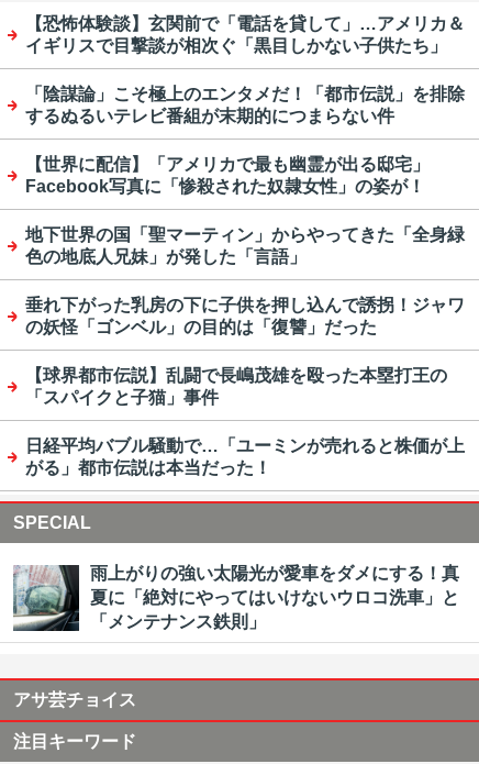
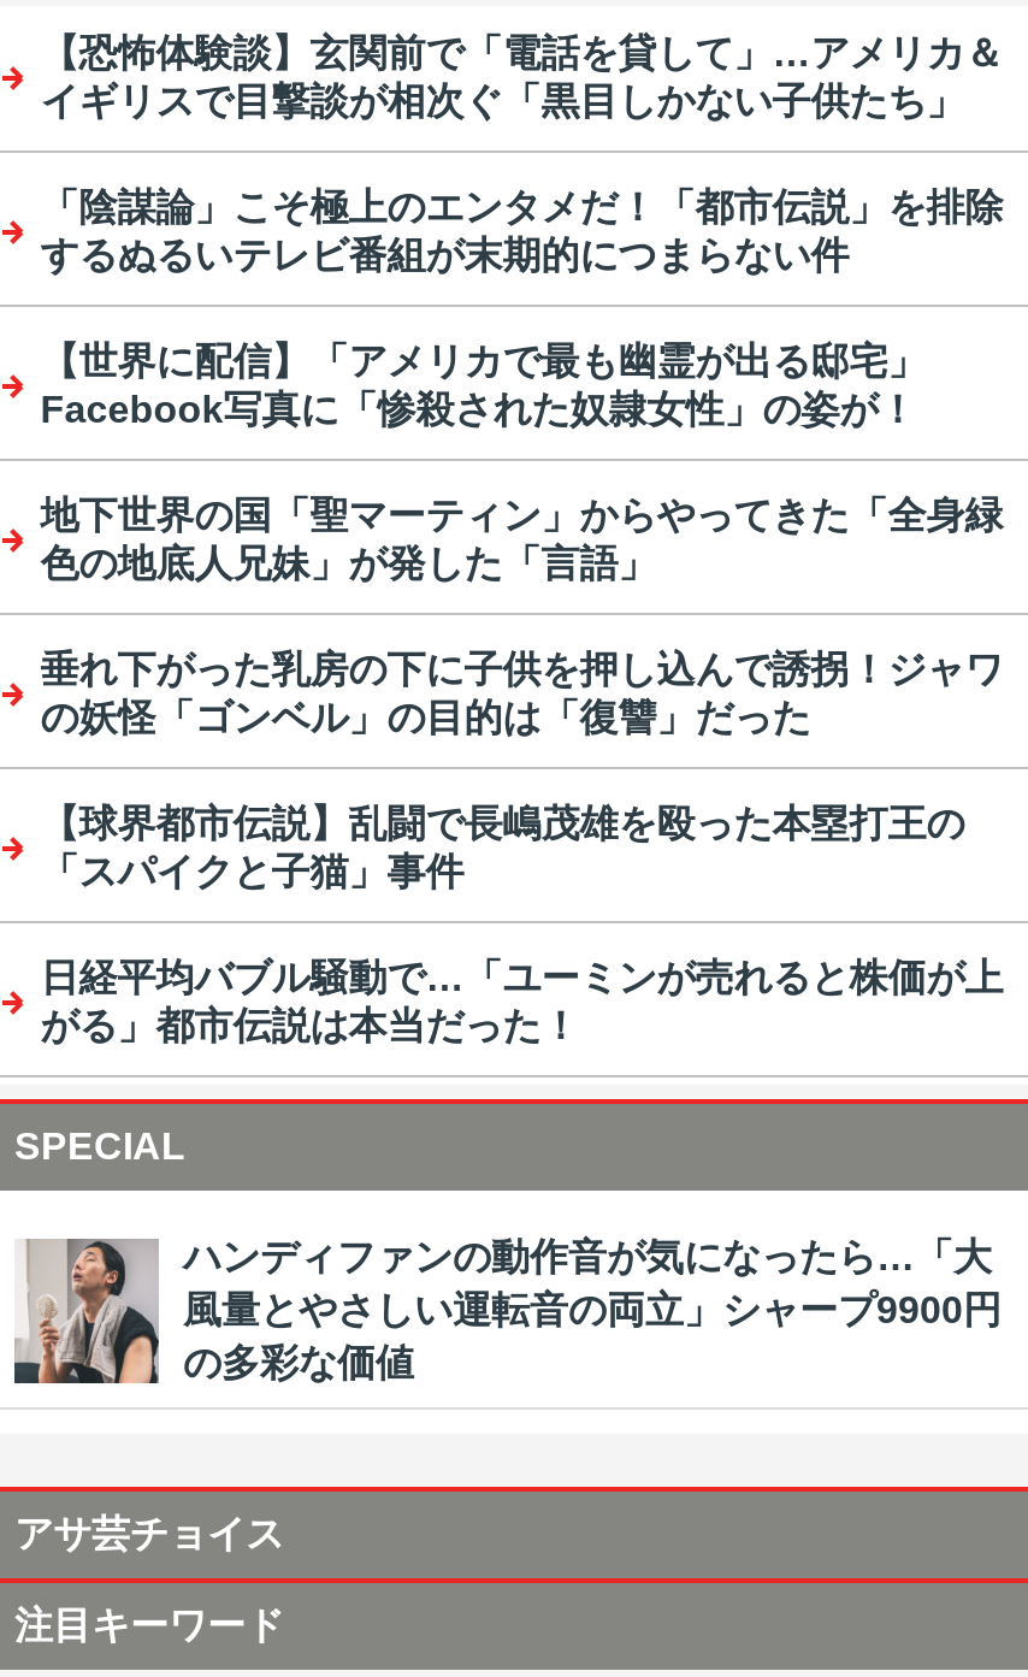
[12,564,459,632] [image] | 雨上がりの強い太陽光が愛車をダメにする！真 | 夏に「絶対にやってはいけないウロコ洗車」と | 「メンテナンス鉄則」 -> [12,1236,1002,1386] [image] | ハンディファンの動作音が気になったら…「大 | 風量とやさしい運転音の両立」シャープ9900円 | の多彩な価値

